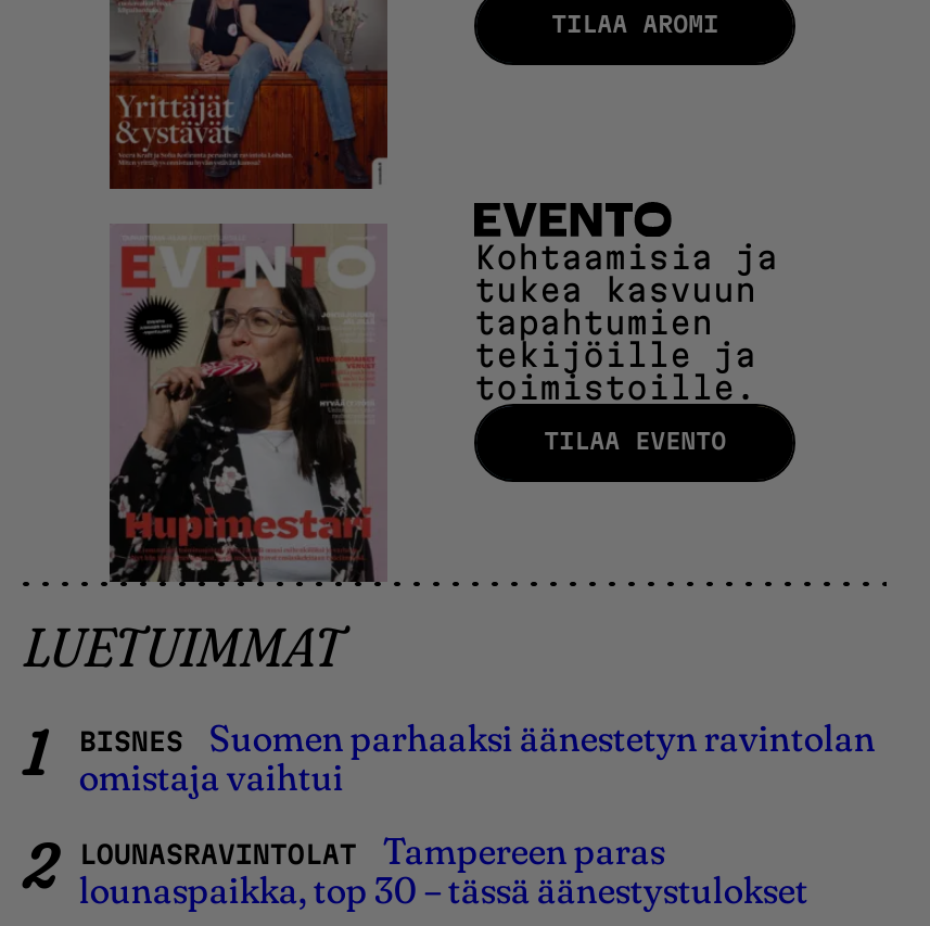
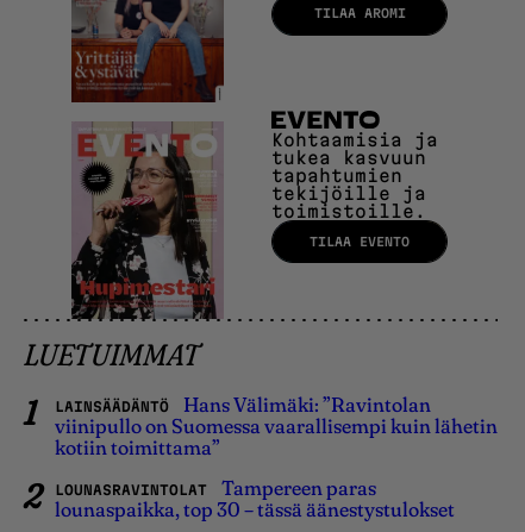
[79,715,876,799] BISNES | Suomen parhaaksi äänestetyn ravintolan | omistaja vaihtui -> [55,391,497,459] LAINSÄÄDÄNTÖ | Hans Välimäki: ”Ravintolan | viinipullo on Suomessa vaarallisempi kuin lähetin | kotiin toimittama”

